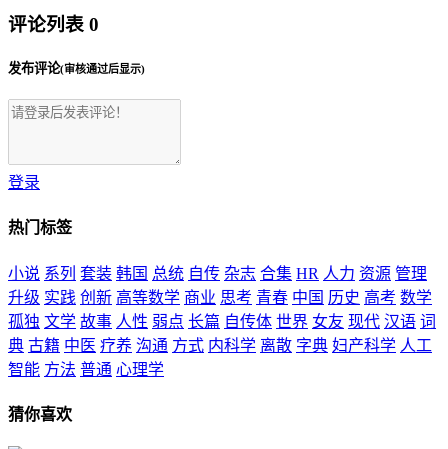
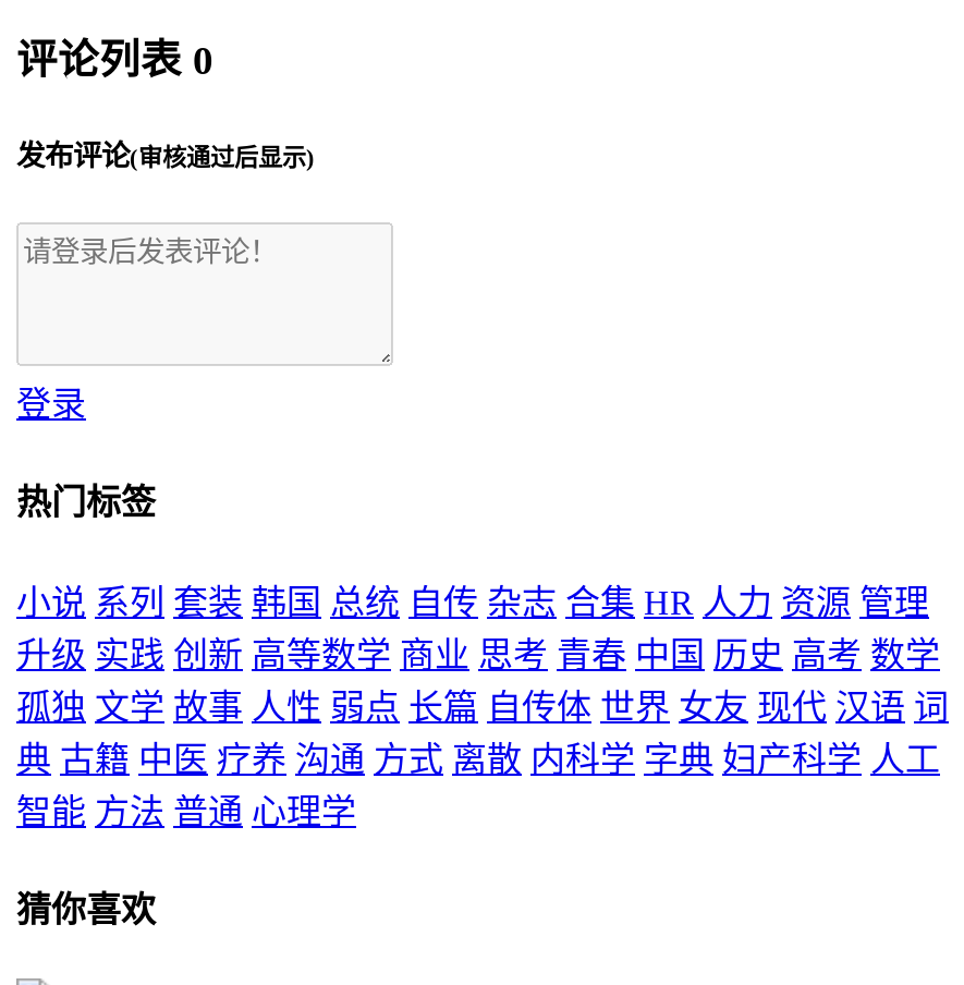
[8,336,432,353] 典 古籍 中医 疗养 沟通 方式 内科学 离散 字典 妇产科学 人工 -> [16,740,940,777] 典 古籍 中医 疗养 沟通 方式 离散 内科学 字典 妇产科学 人工

